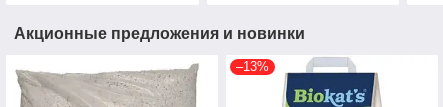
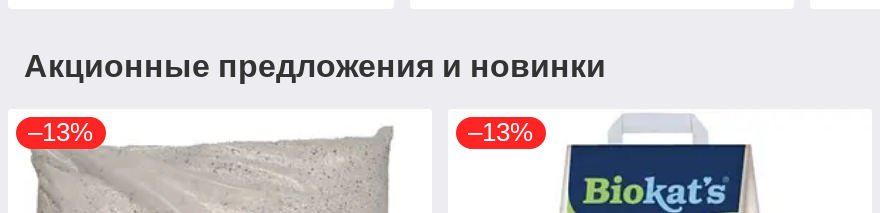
none -> [28,117,94,147] –13%

